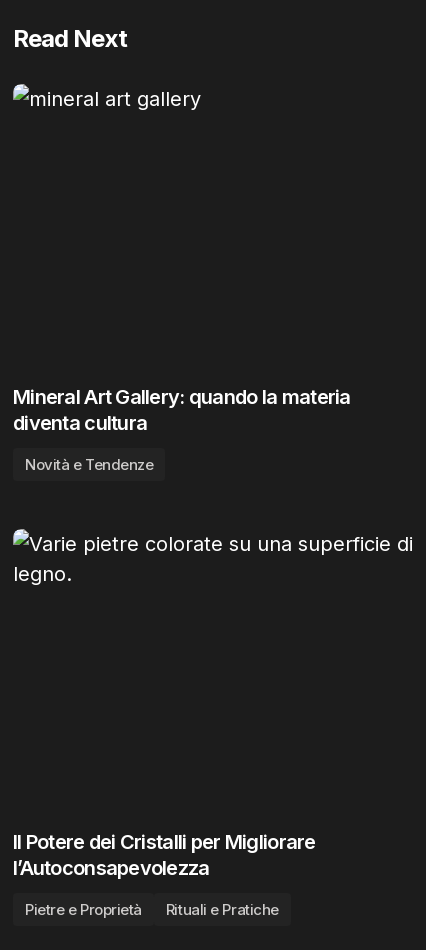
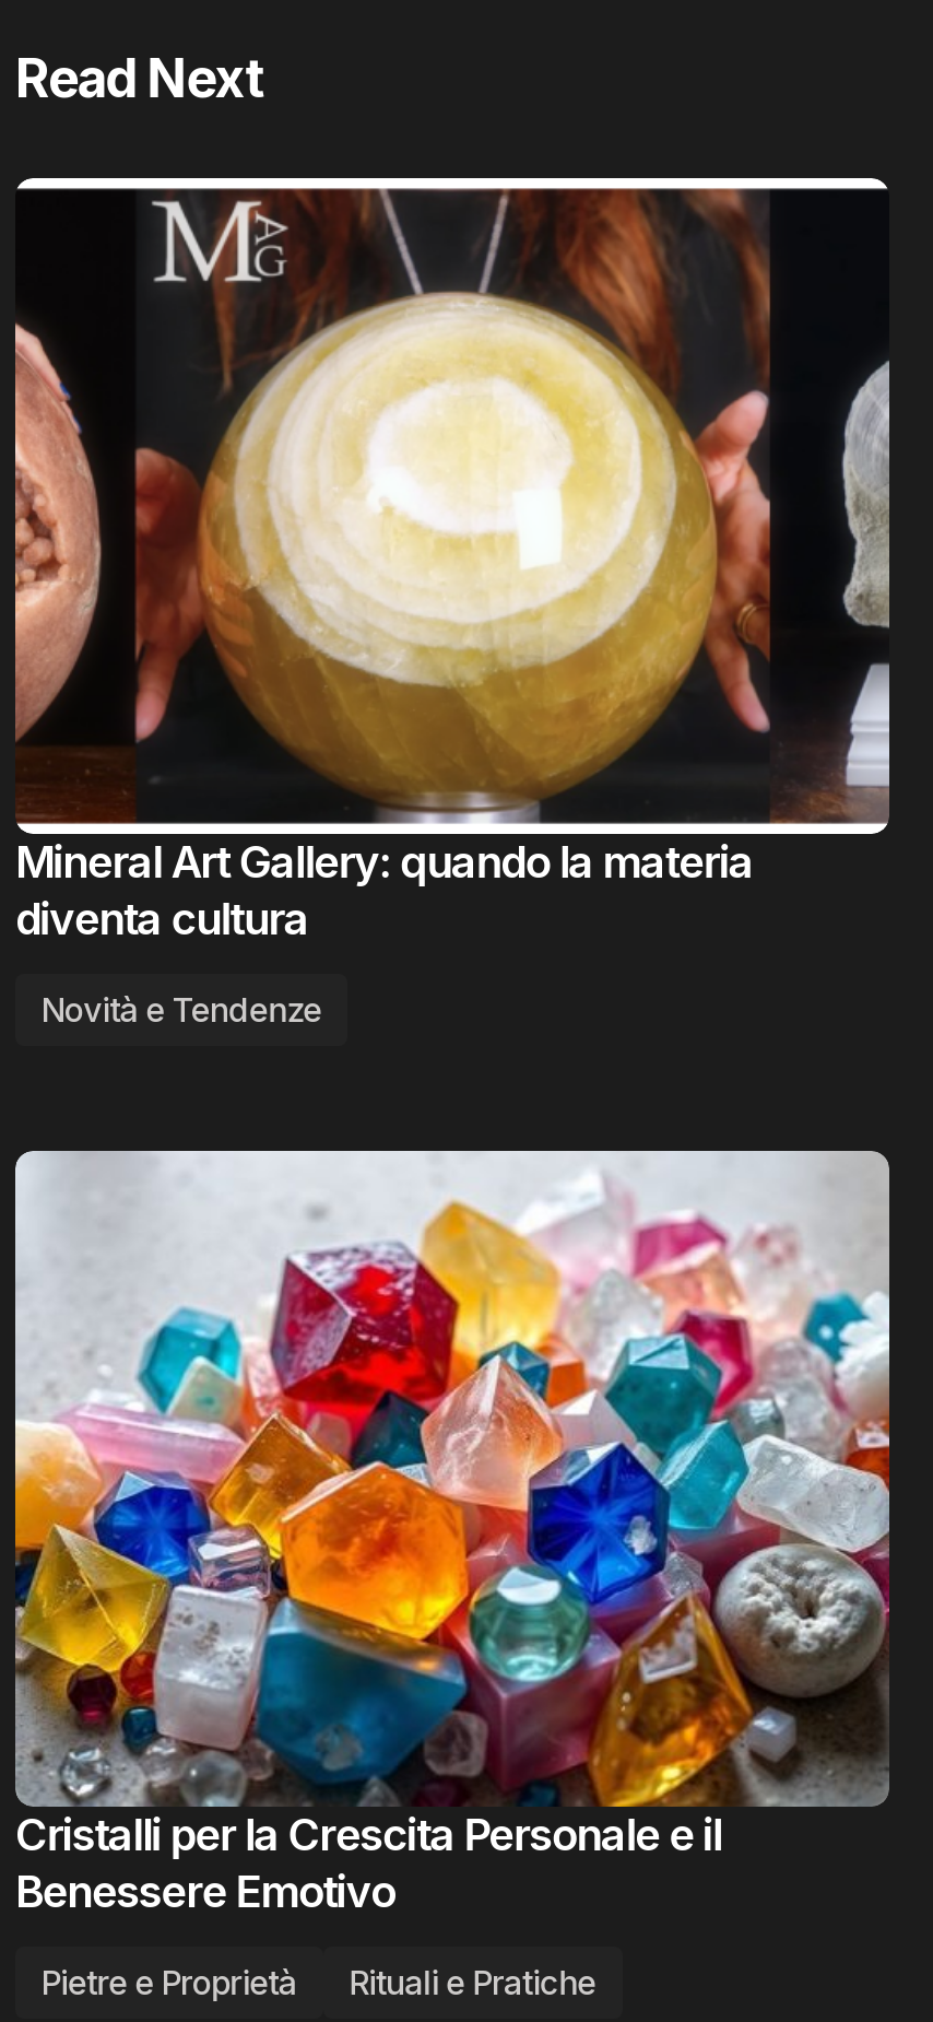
none -> [13,176,891,836] [image]
none -> [13,1149,891,1809] [image]
[13,830,316,880] Il Potere dei Cristalli per Migliorare | l’Autoconsapevolezza -> [15,1809,721,1918] Cristalli per la Crescita Personale e il | Benessere Emotivo

